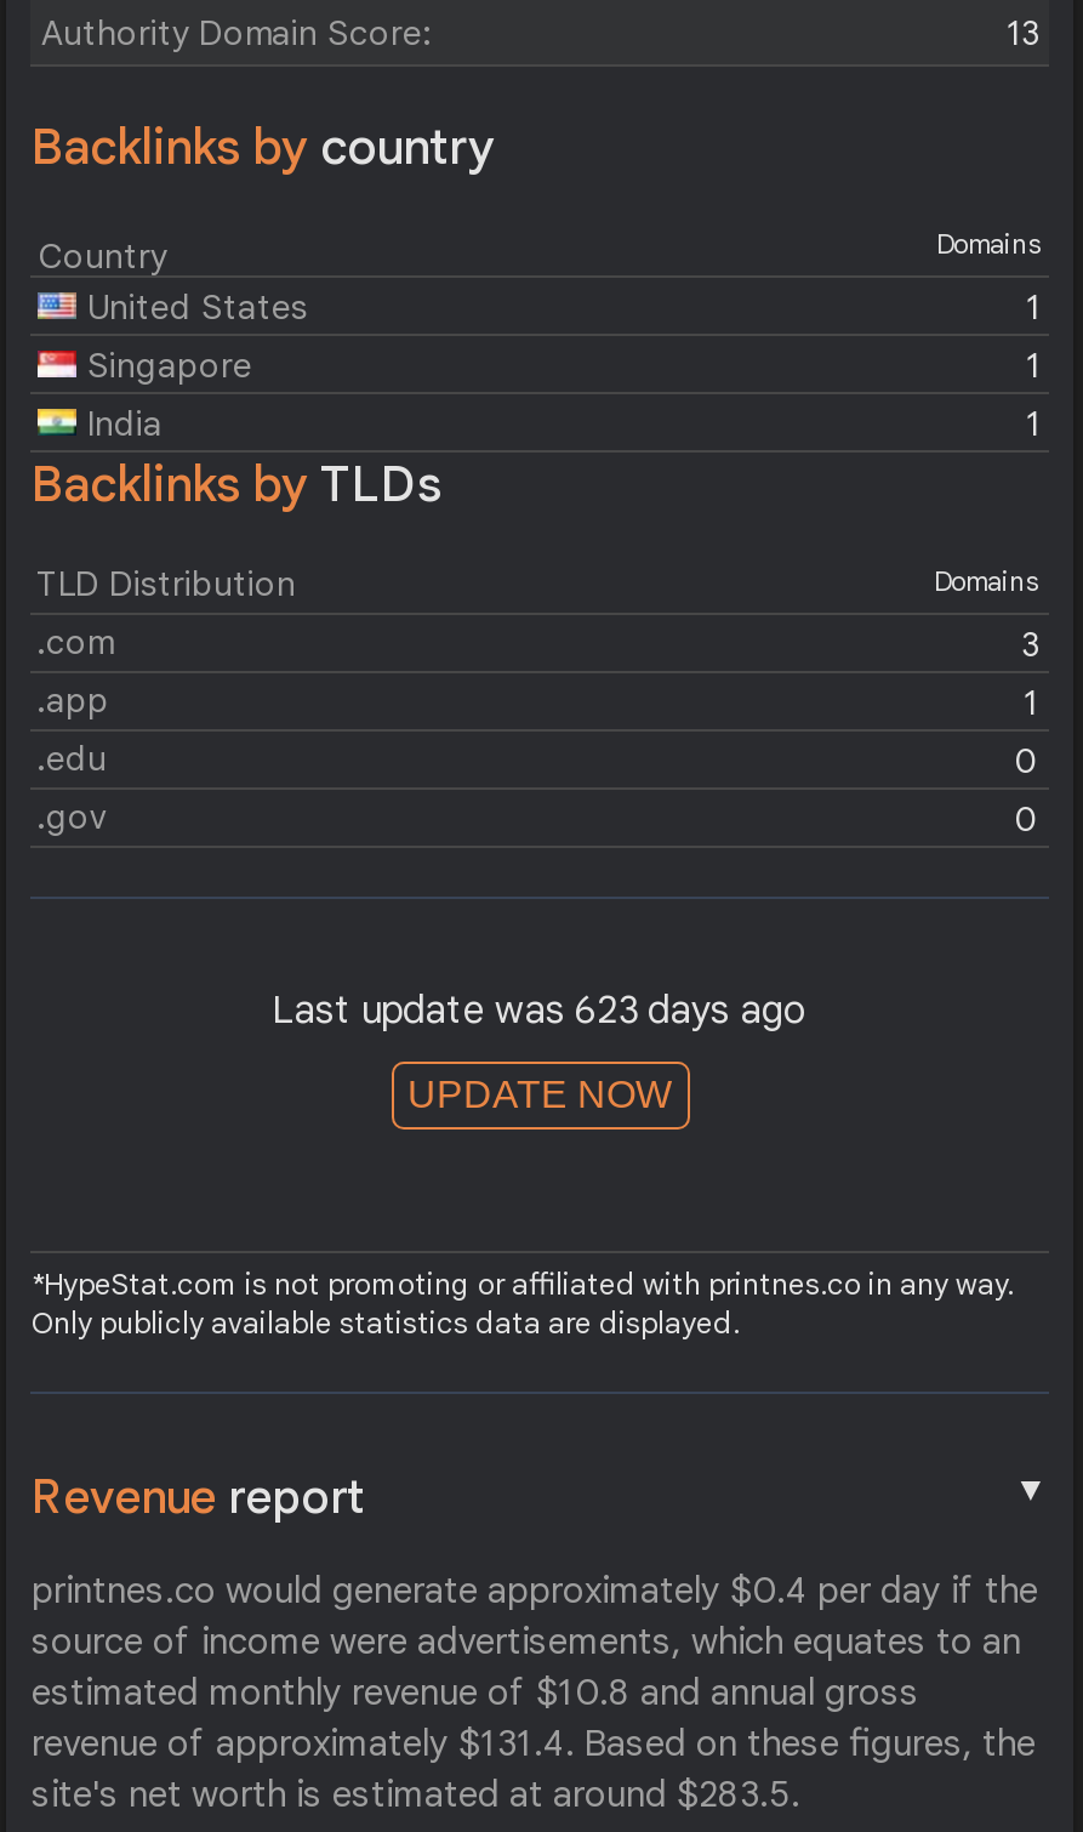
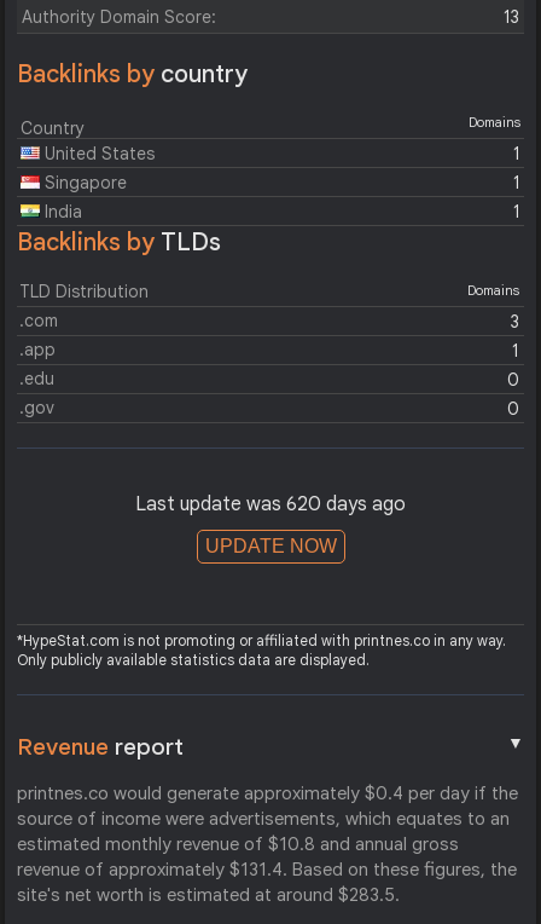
[272,987,808,1035] Last update was 623 days ago -> [135,492,406,517] Last update was 620 days ago

